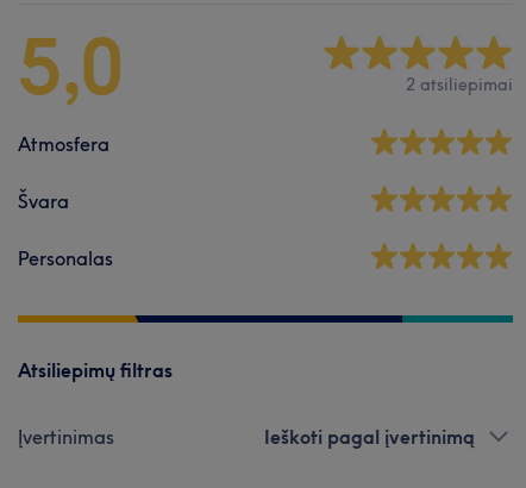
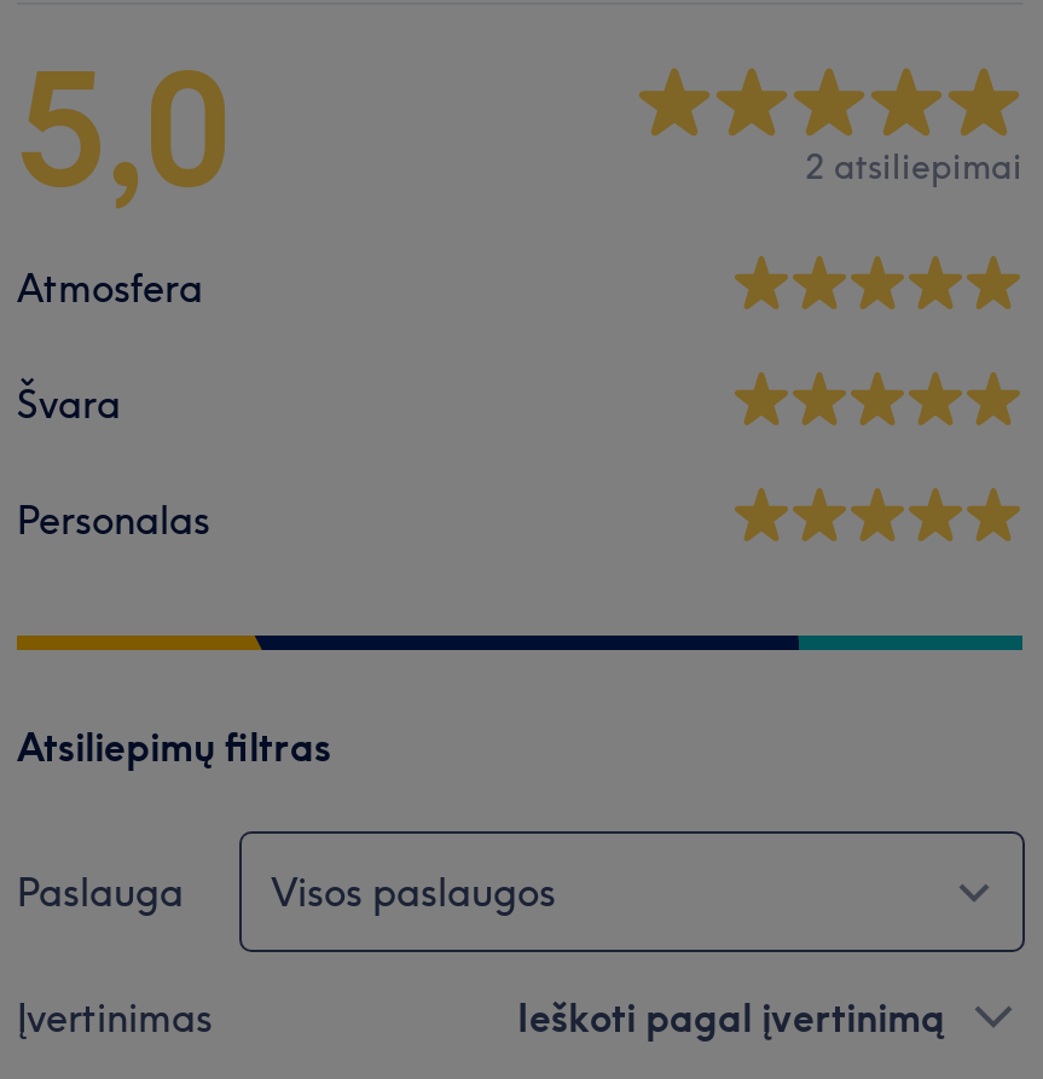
none -> [17,868,556,916] Paslauga | Visos paslaugos

